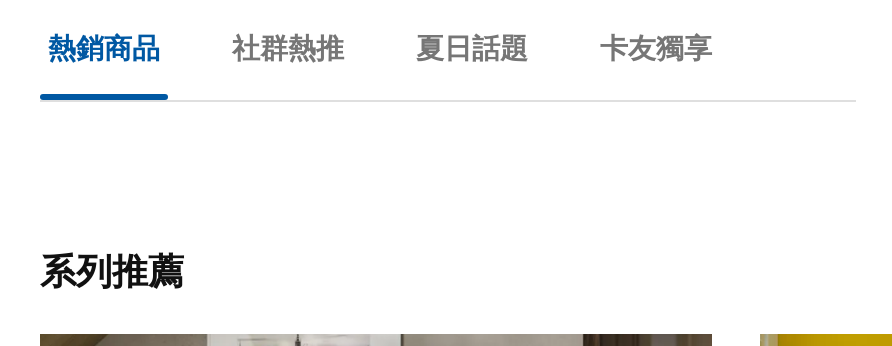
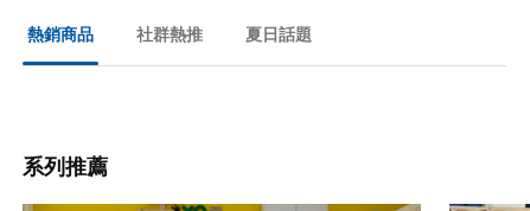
[600,27,712,65] 卡友獨享 -> none

